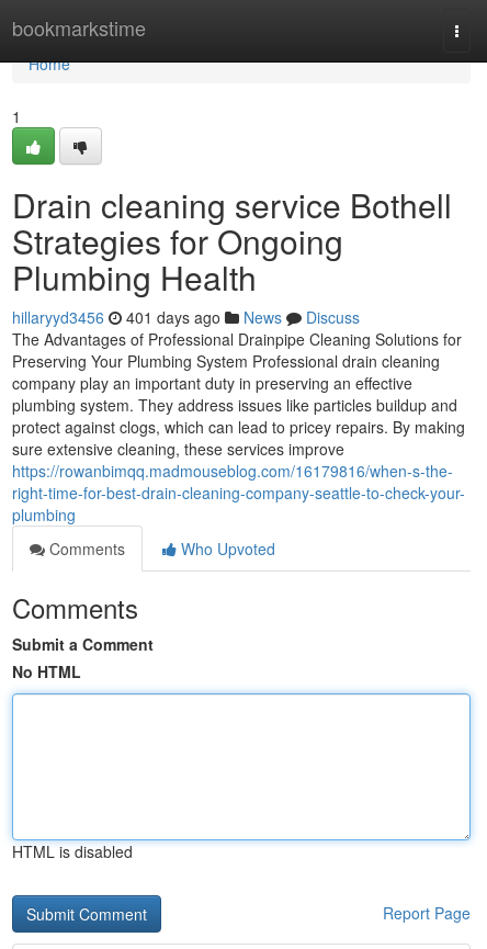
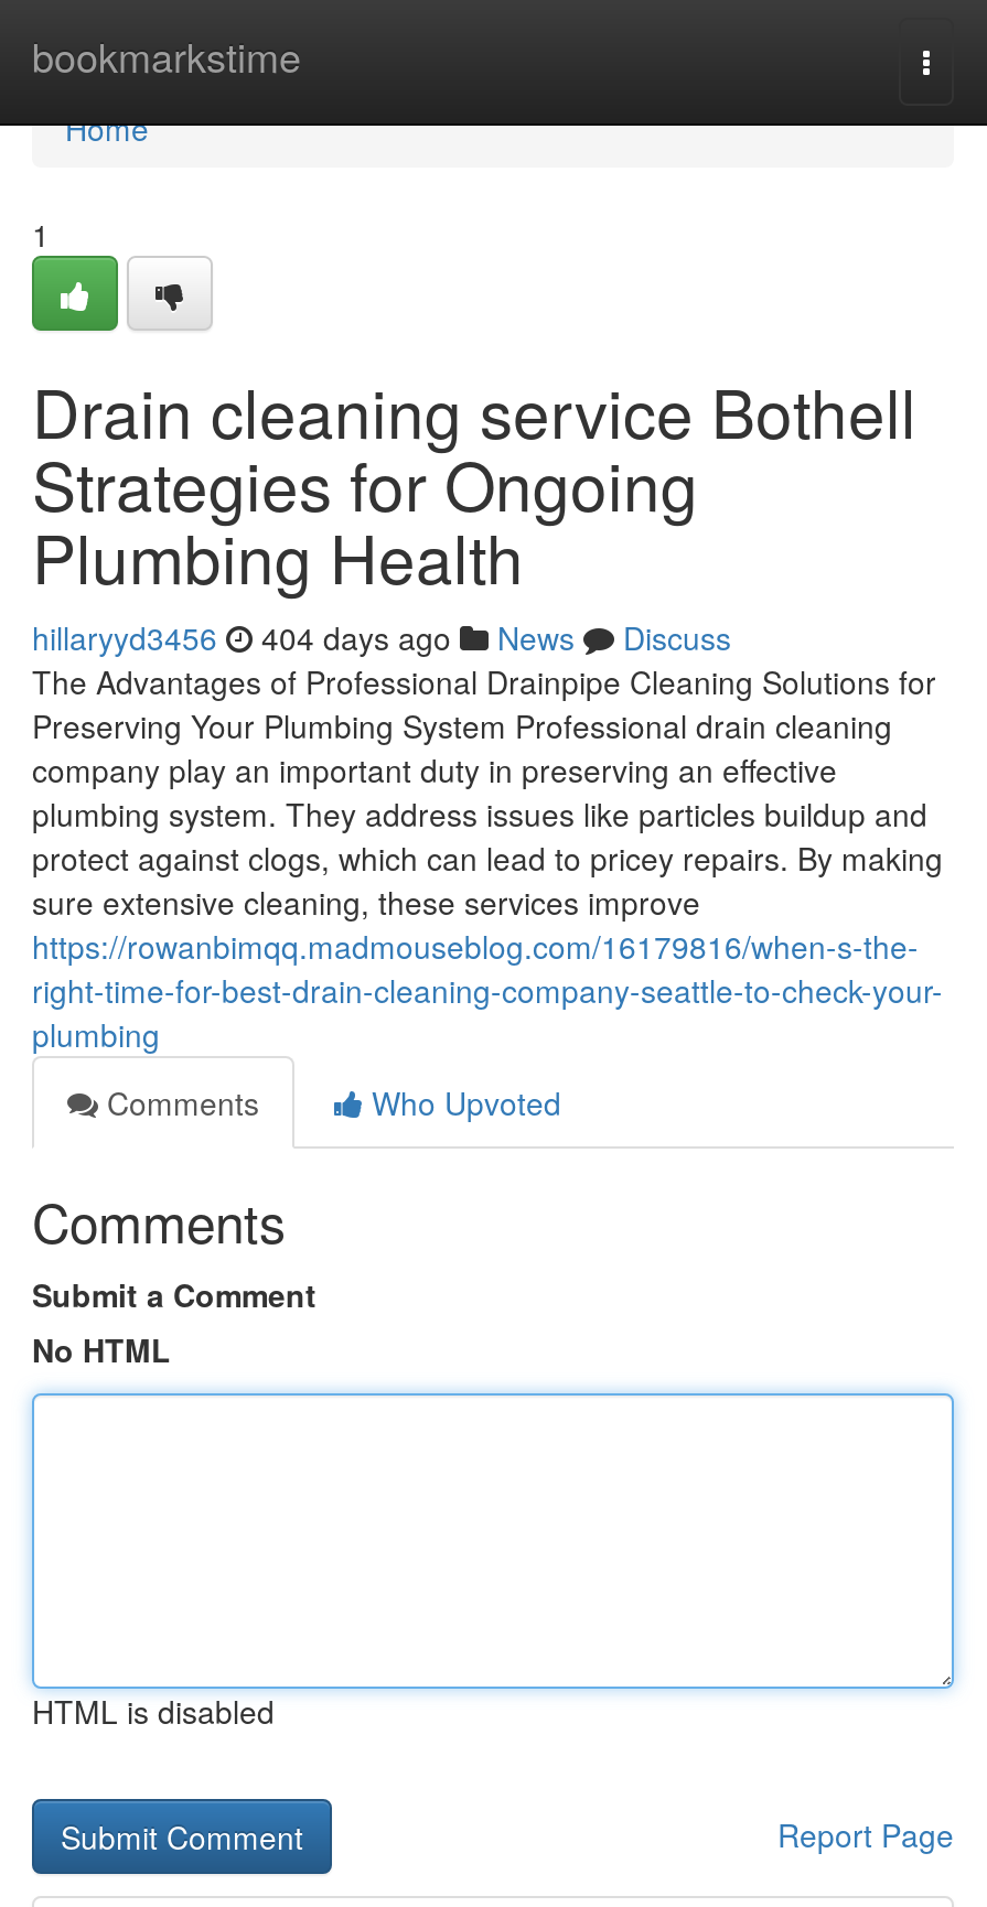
[12,306,360,328] hillaryyd3456 401 days ago News Discuss -> [32,615,731,659] hillaryyd3456 404 days ago News Discuss

